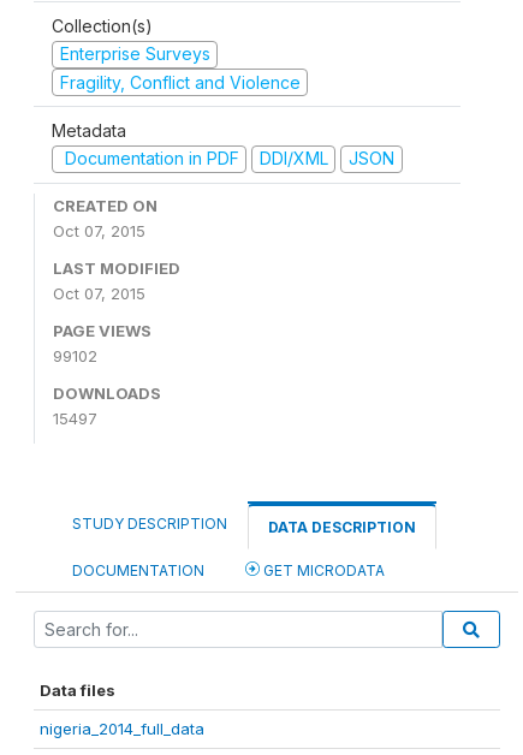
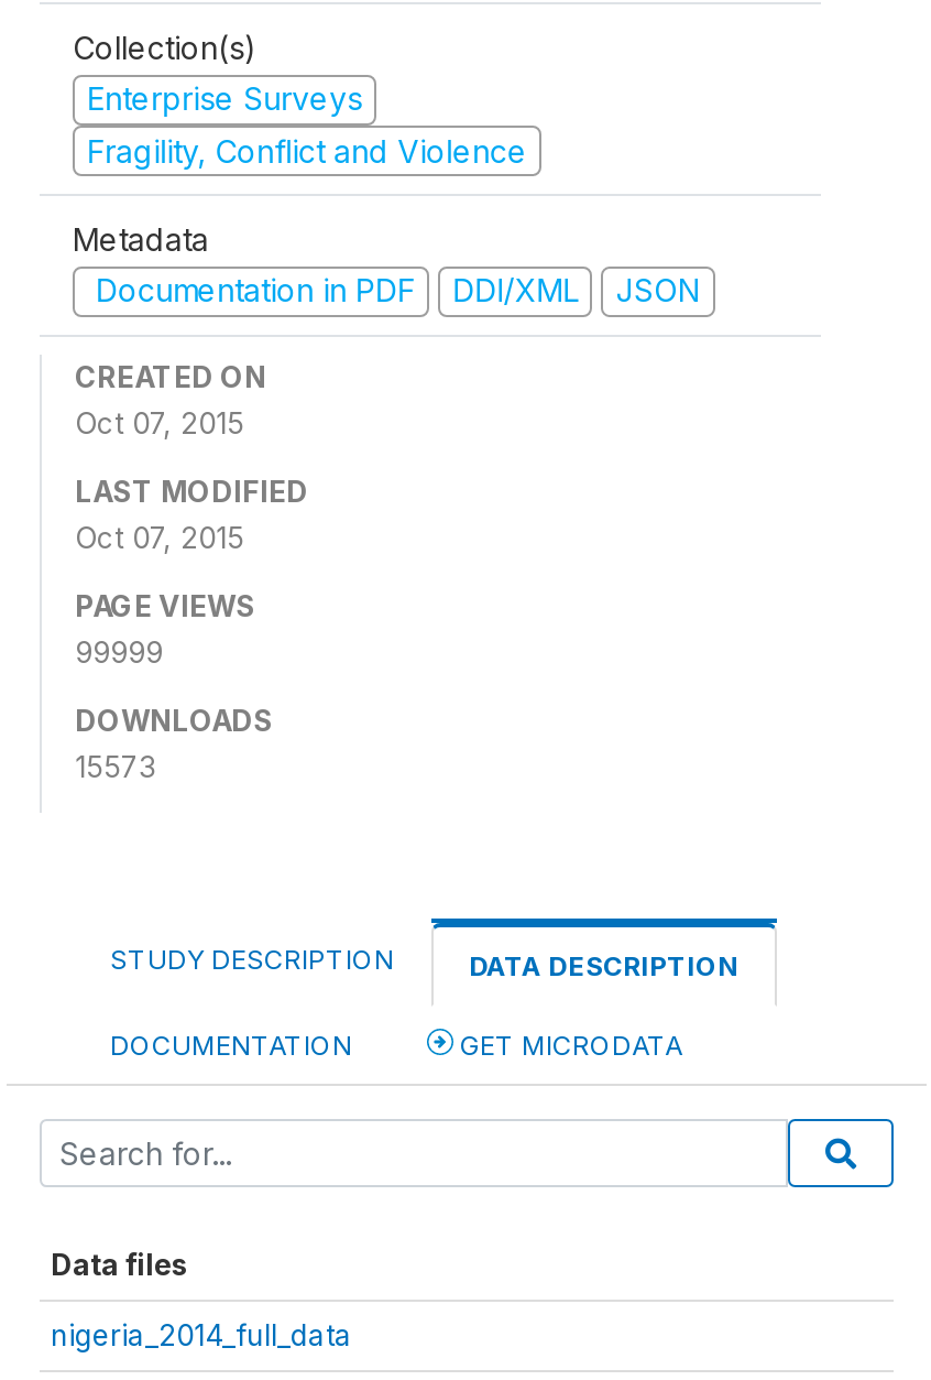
[53,346,97,365] 99102 -> [75,633,163,669] 99999
[53,408,97,427] 15497 -> [75,748,156,783] 15573

